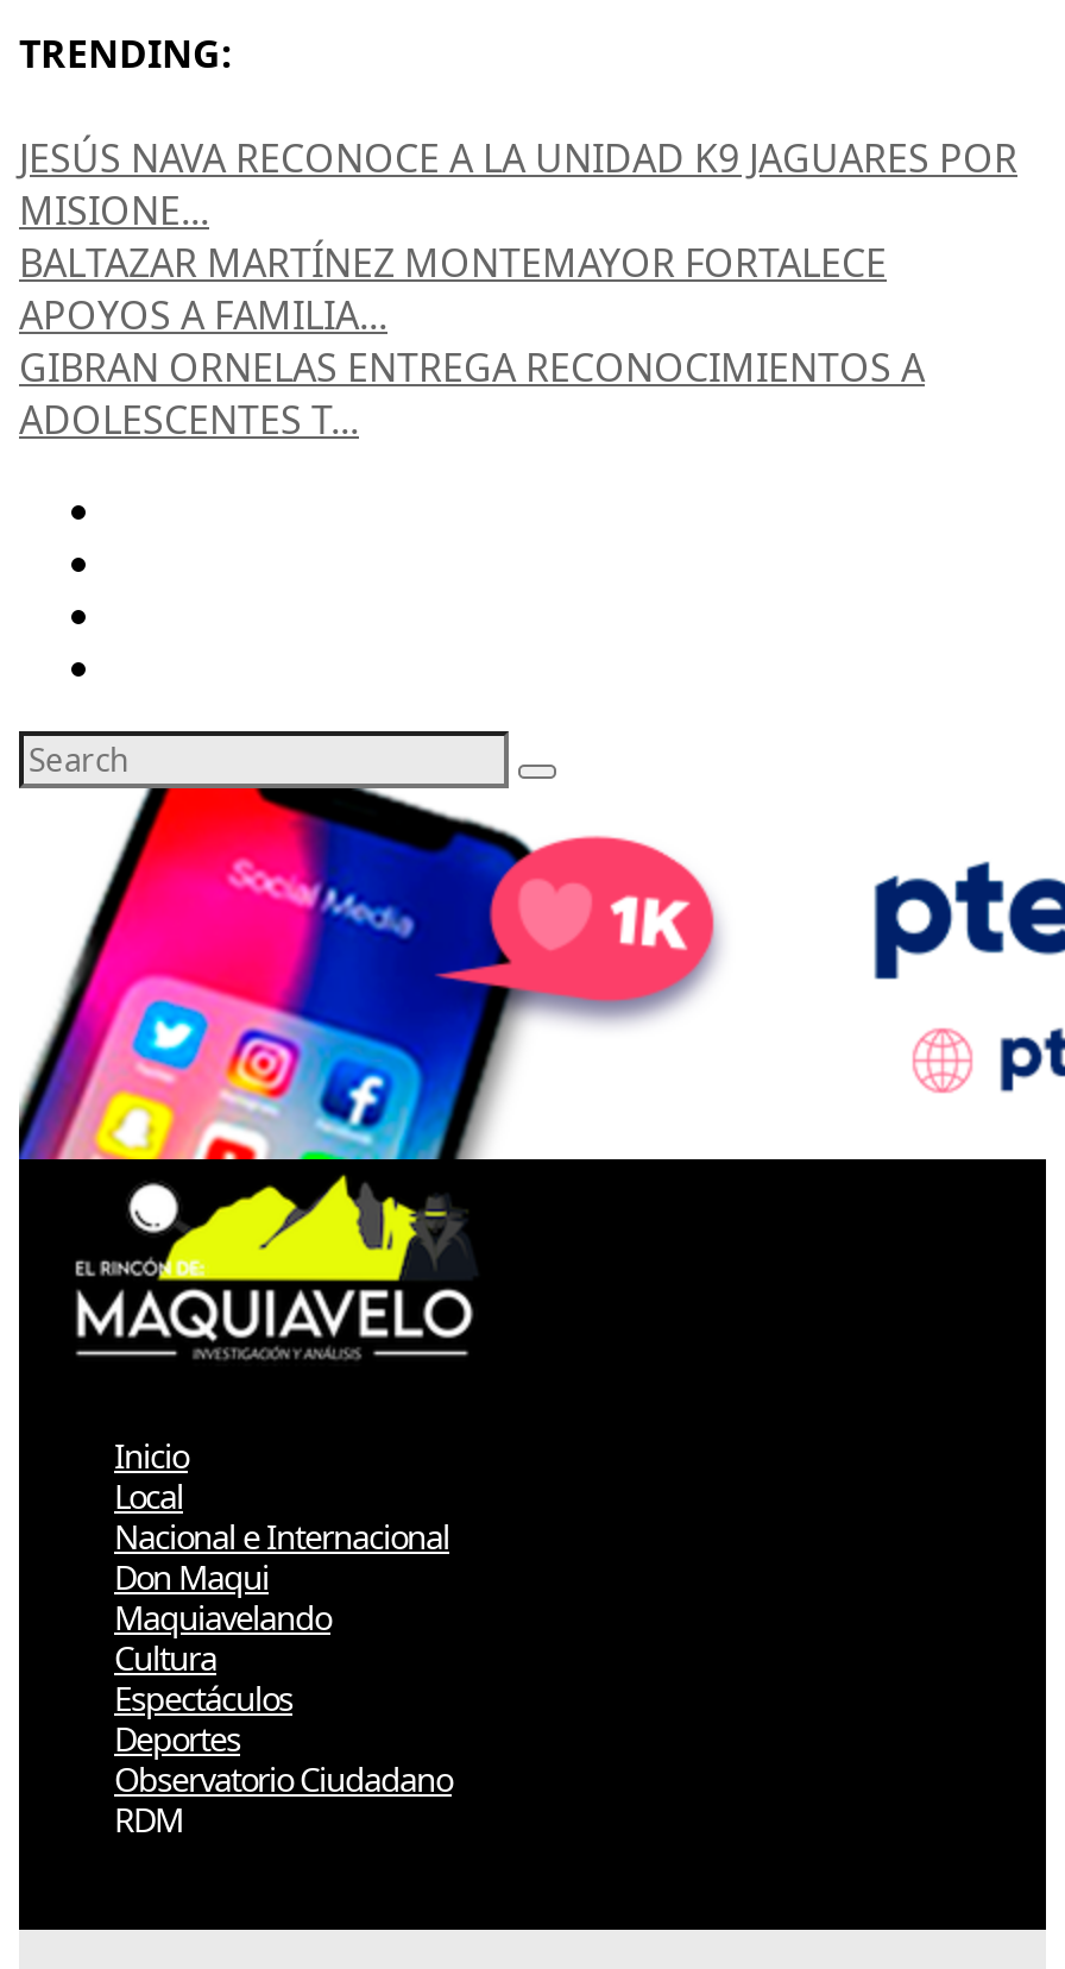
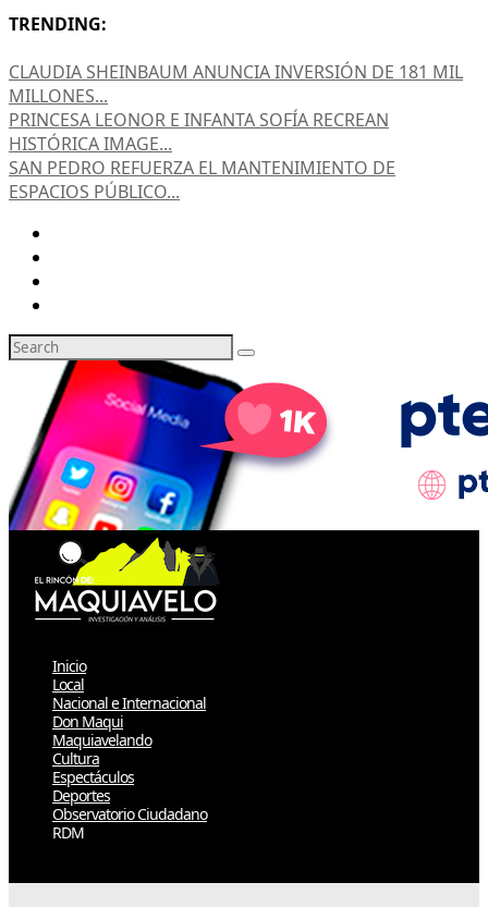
[19,131,1017,445] JESÚS NAVA RECONOCE A LA UNIDAD K9 JAGUARES POR | MISIONE... | BALTAZAR MARTÍNEZ MONTEMAYOR FORTALECE | APOYOS A FAMILIA... | GIBRAN ORNELAS ENTREGA RECONOCIMIENTOS A | ADOLESCENTES T... -> [9,59,463,203] CLAUDIA SHEINBAUM ANUNCIA INVERSIÓN DE 181 MIL | MILLONES... | PRINCESA LEONOR E INFANTA SOFÍA RECREAN | HISTÓRICA IMAGE... | SAN PEDRO REFUERZA EL MANTENIMIENTO DE | ESPACIOS PÚBLICO...

